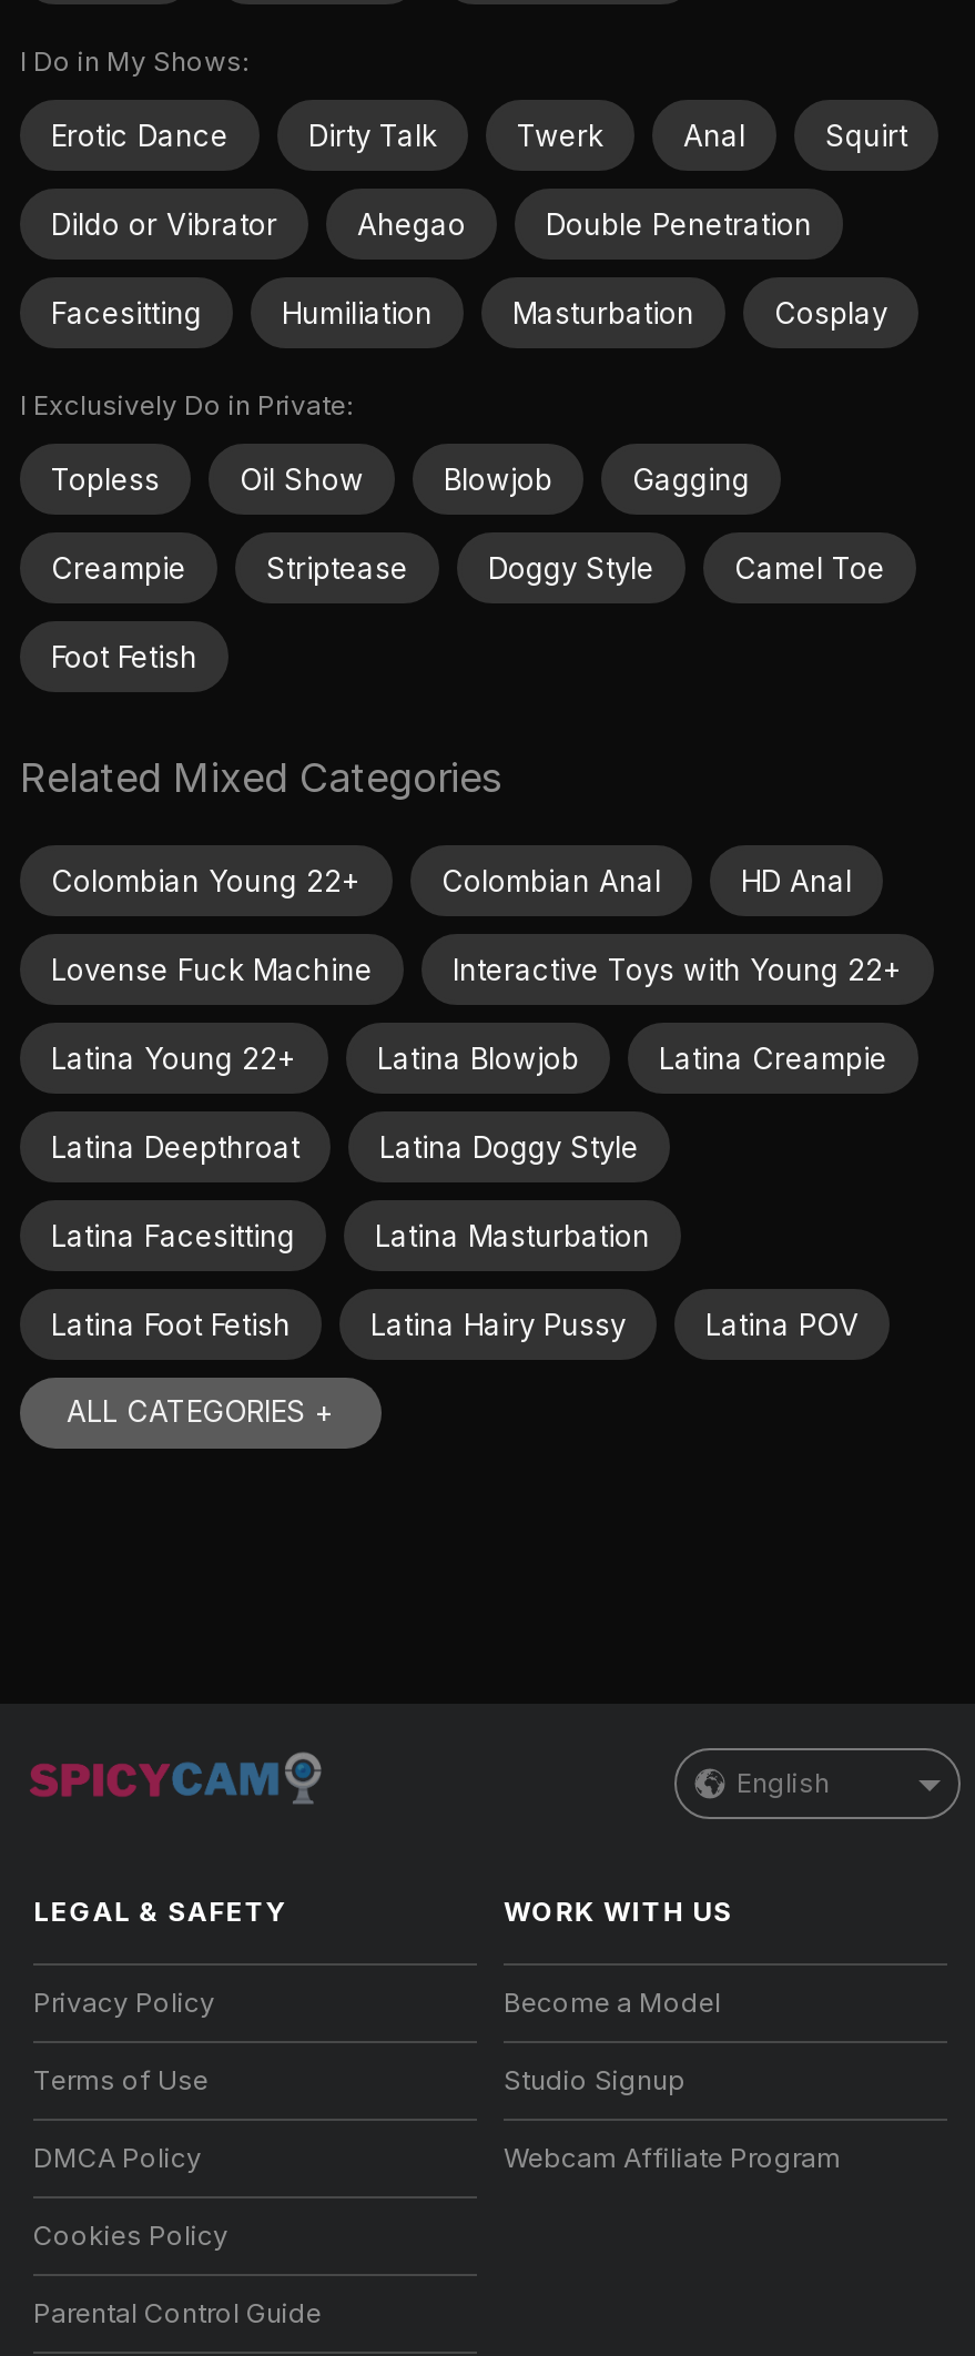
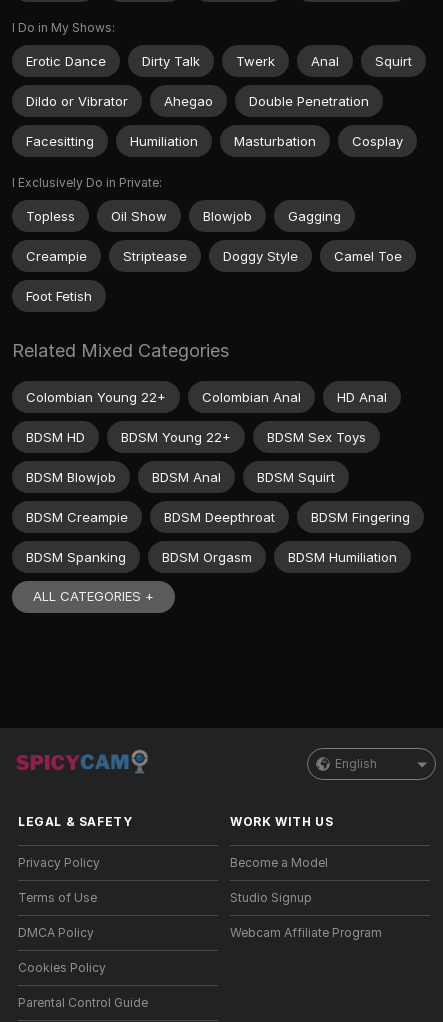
[51,951,903,1341] Lovense Fuck Machine | Interactive Toys with Young 22+ | Latina Young 22+ | Latina Blowjob | Latina Creampie | Latina Deepthroat | Latina Doggy Style | Latina Facesitting | Latina Masturbation | Latina Foot Fetish | Latina Hairy Pussy | Latina POV -> [26,428,410,564] BDSM HD | BDSM Young 22+ | BDSM Sex Toys | BDSM Blowjob | BDSM Anal | BDSM Squirt | BDSM Creampie | BDSM Deepthroat | BDSM Fingering | BDSM Spanking | BDSM Orgasm | BDSM Humiliation

